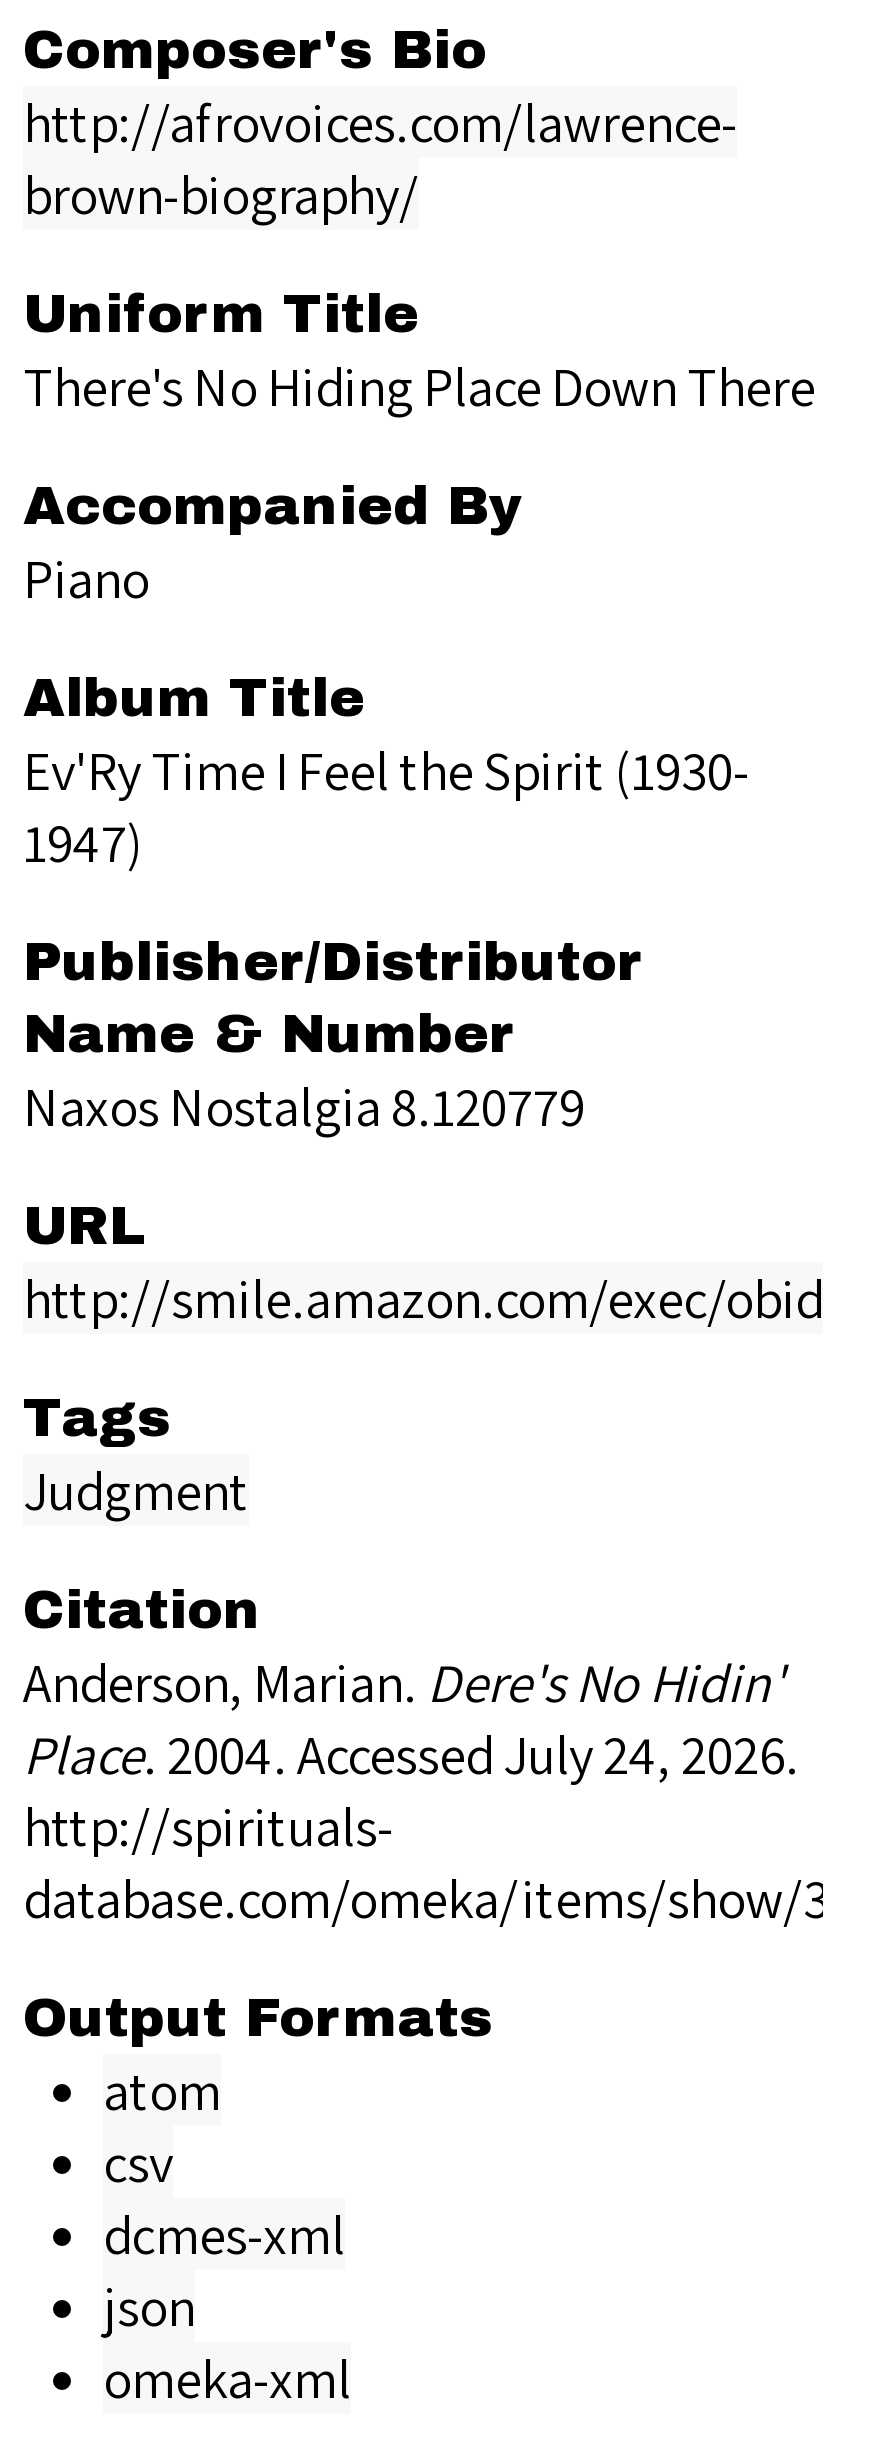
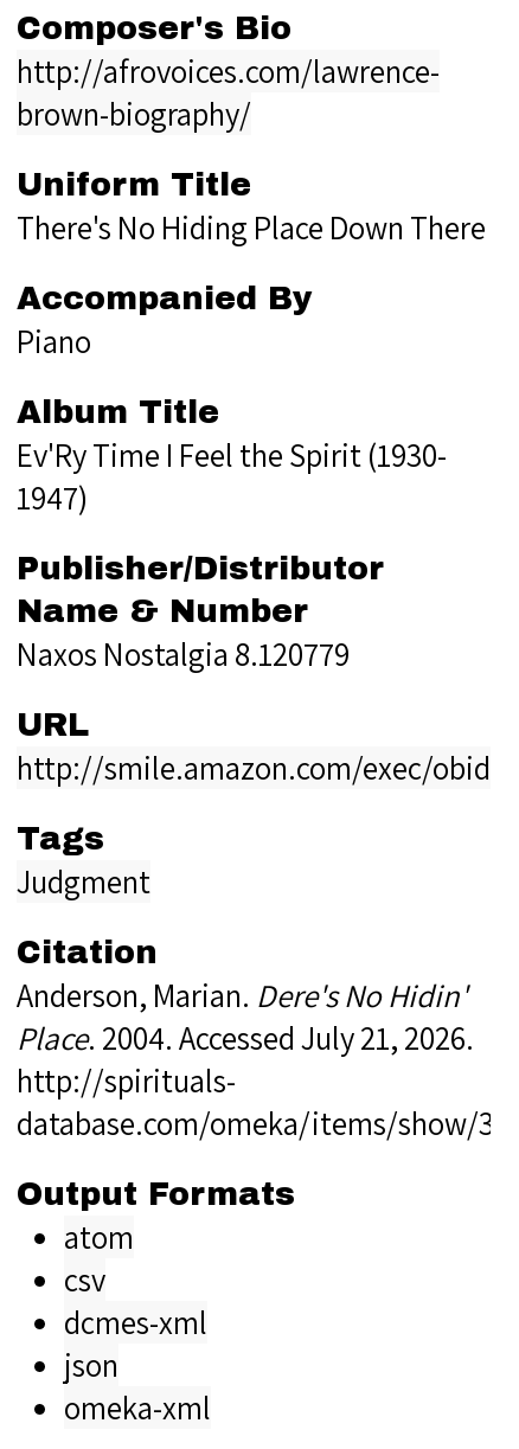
[23,1718,799,1790] Place. 2004. Accessed July 24, 2026. -> [17,1016,474,1059] Place. 2004. Accessed July 21, 2026.

